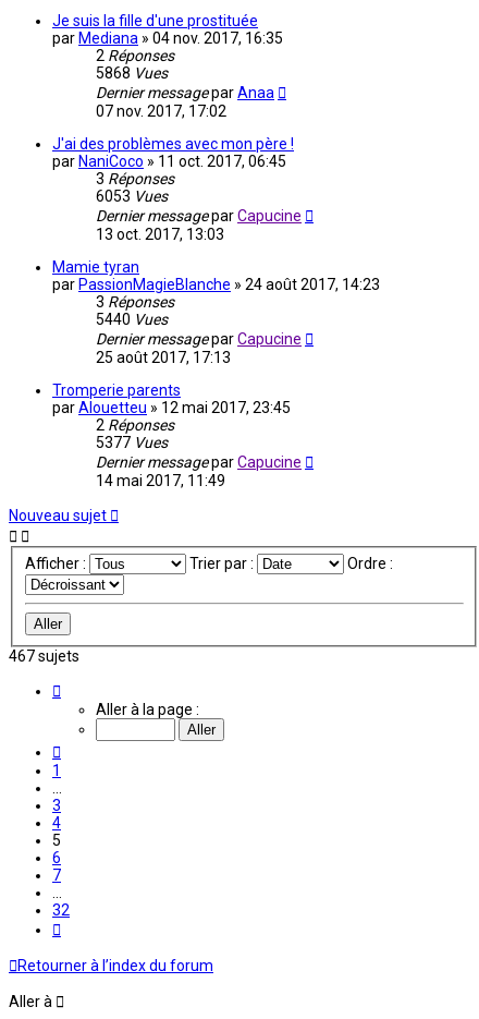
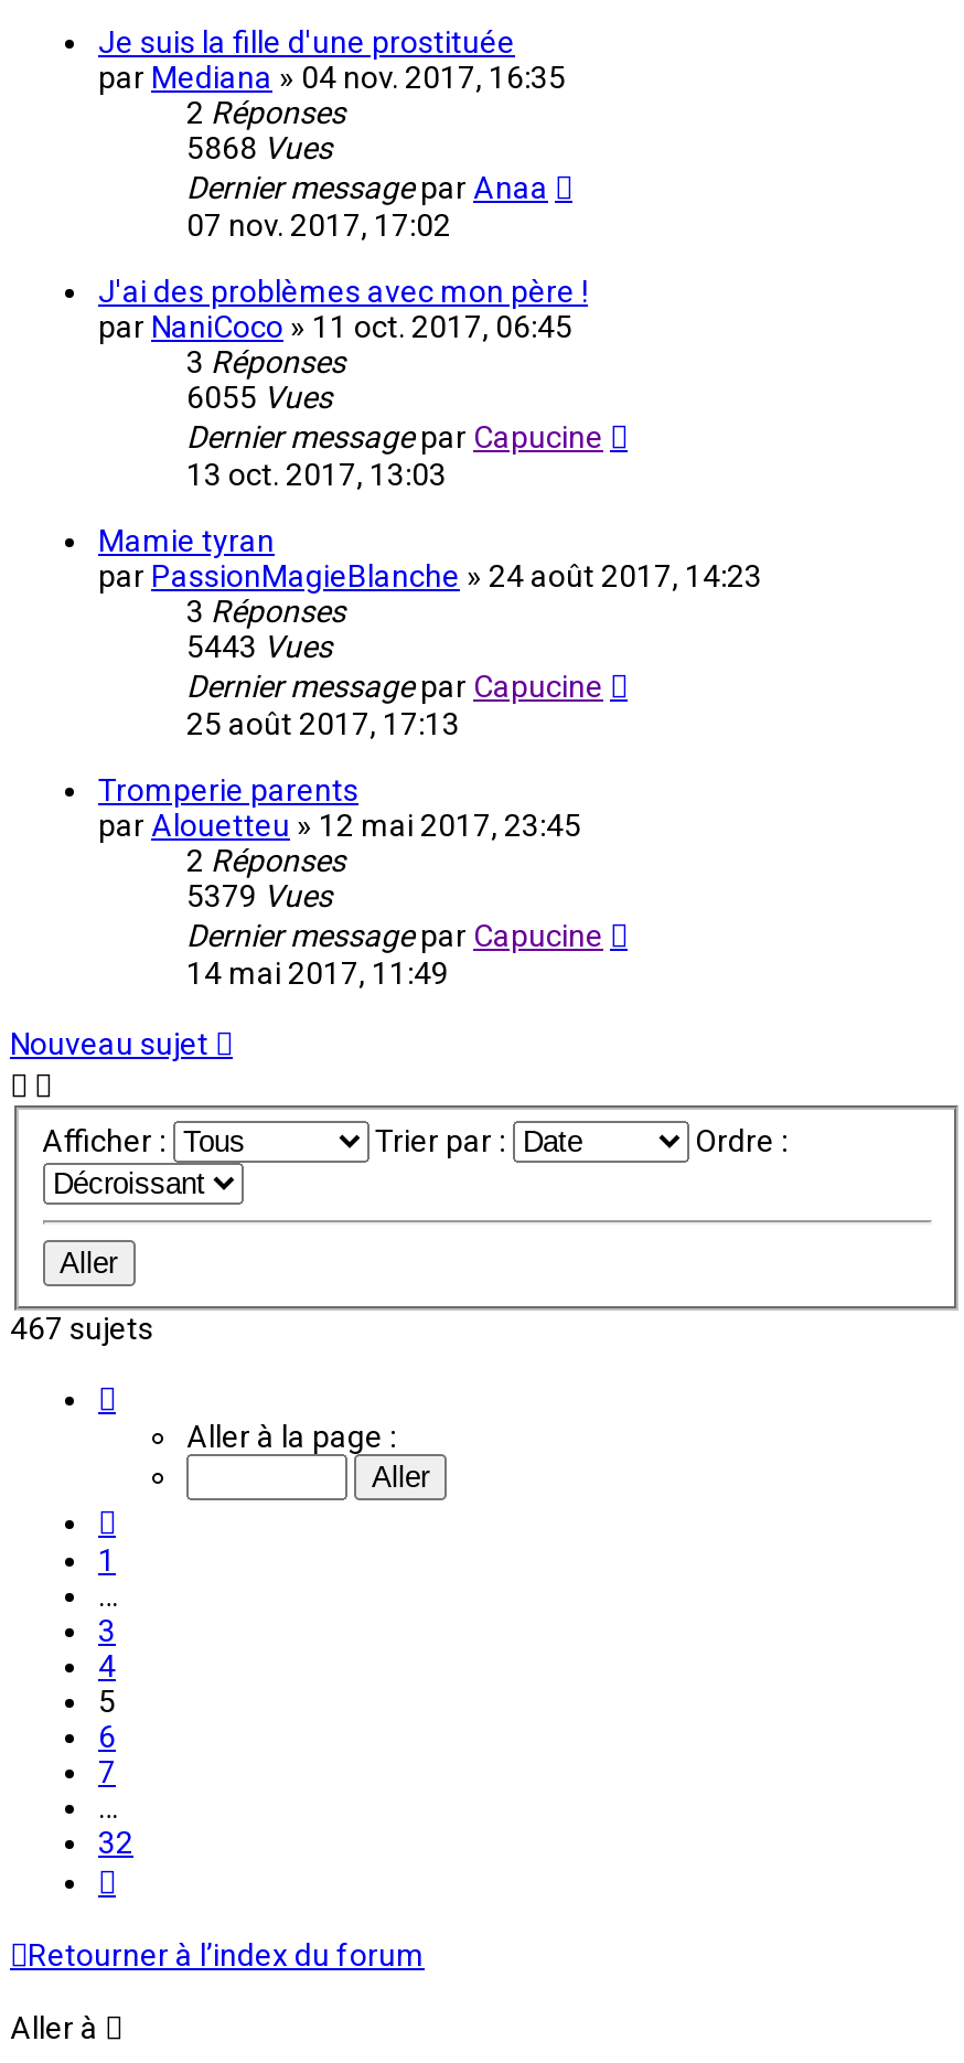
[96,188,168,205] 6053 Vues -> [186,380,332,415] 6055 Vues
[96,311,168,328] 5440 Vues -> [186,629,332,664] 5443 Vues
[96,434,168,451] 5377 Vues -> [186,878,332,914] 5379 Vues

